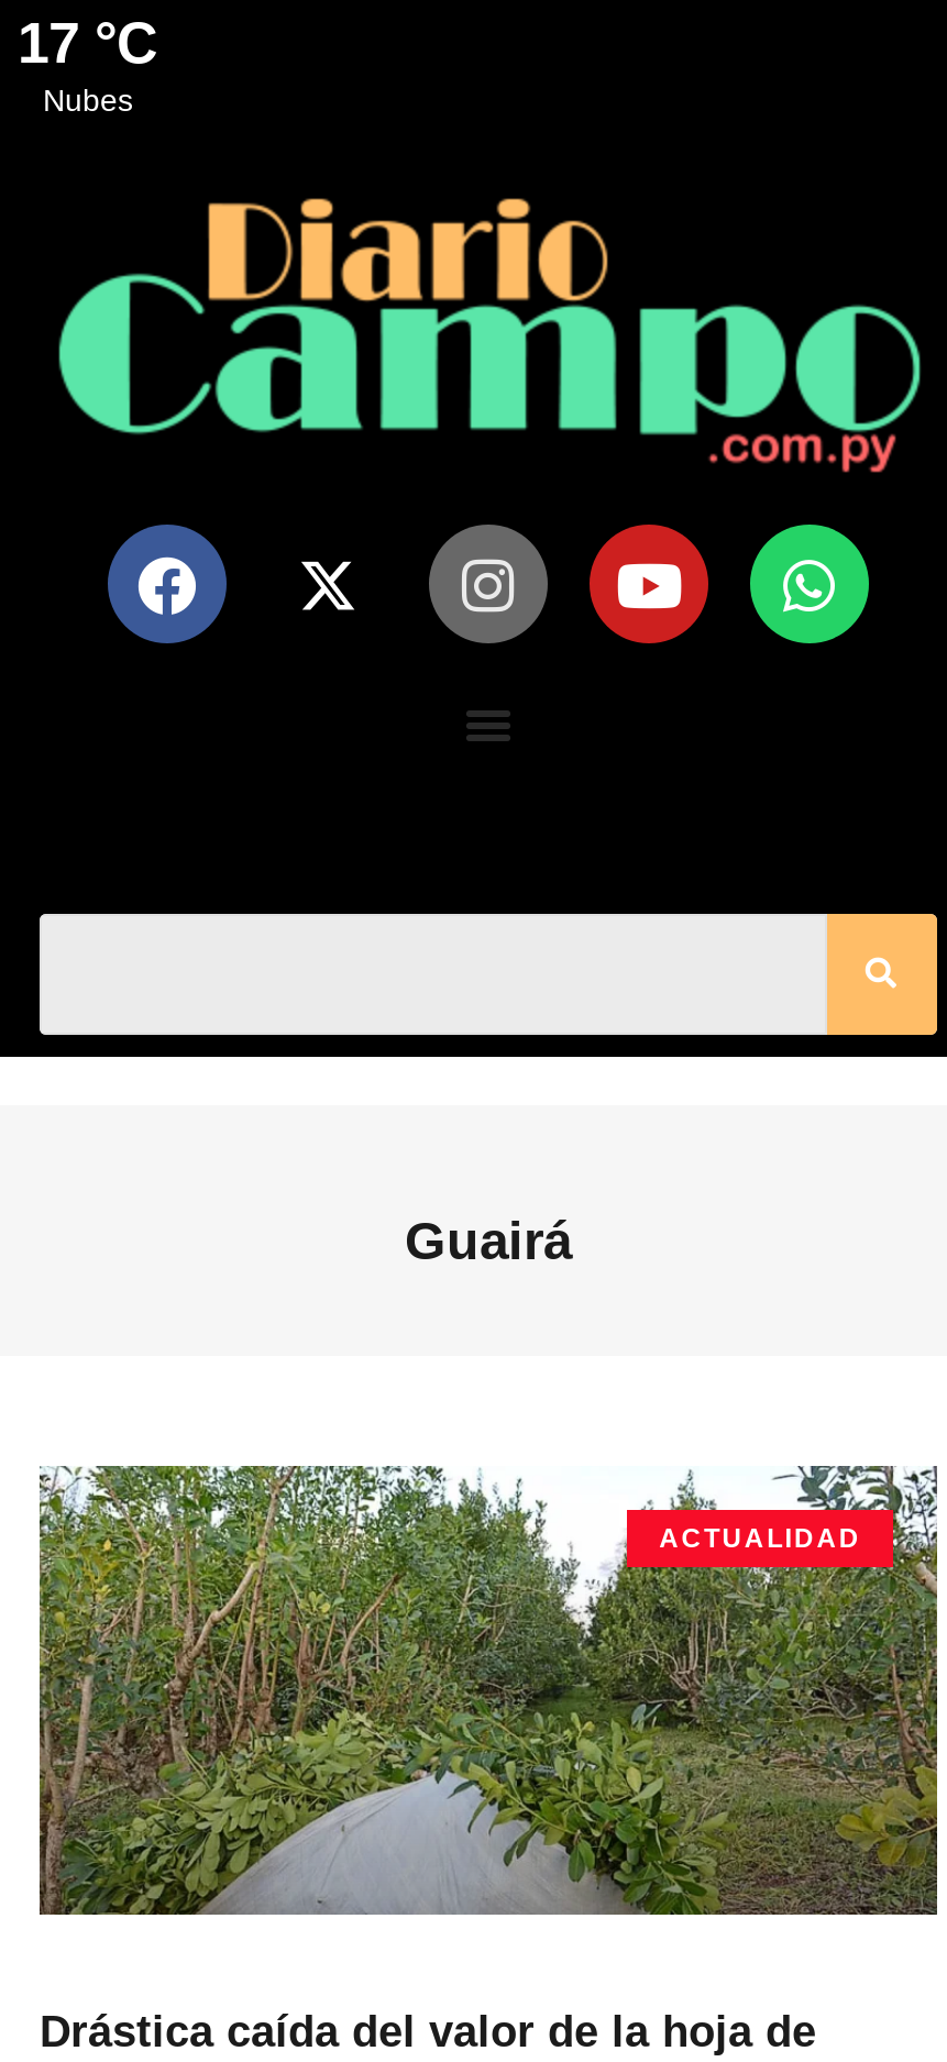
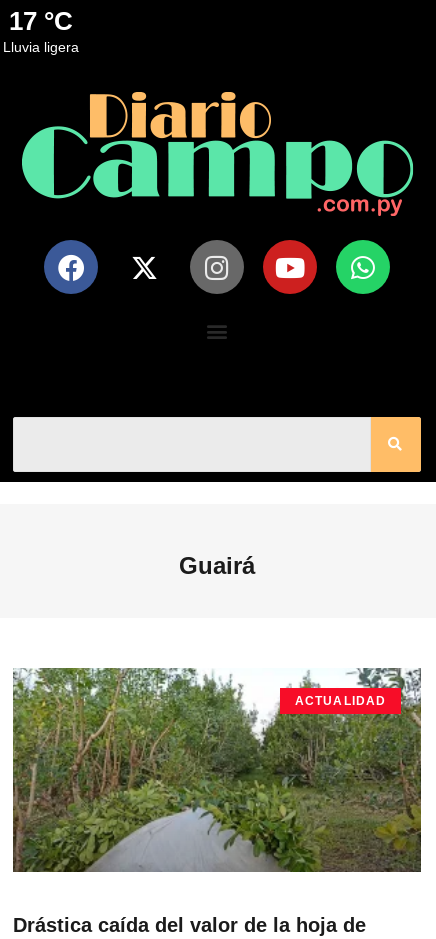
[65,82,133,118] nubes -> [11,39,79,55] lluvia ligera

